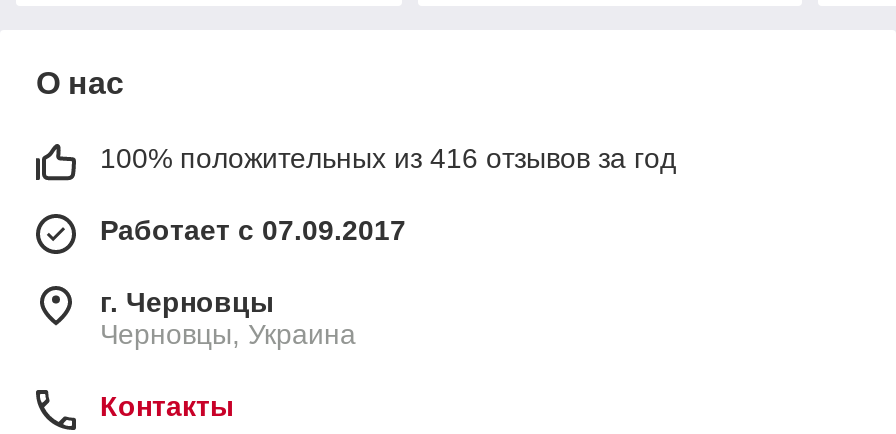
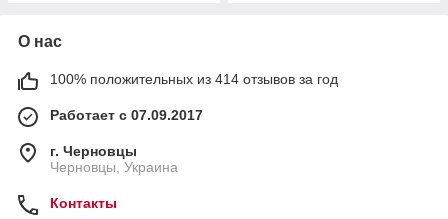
[100,142,676,174] 100% положительных из 416 отзывов за год -> [50,71,338,87] 100% положительных из 414 отзывов за год

